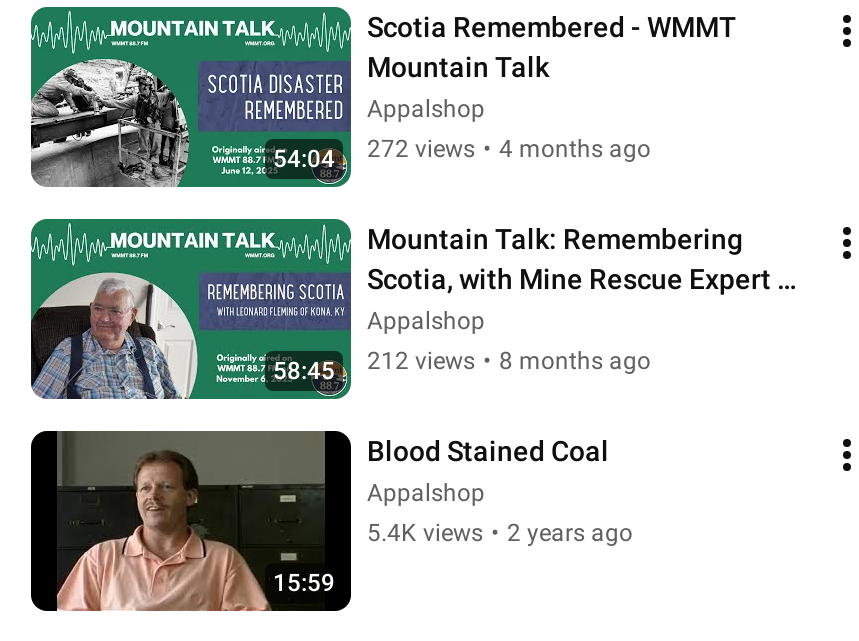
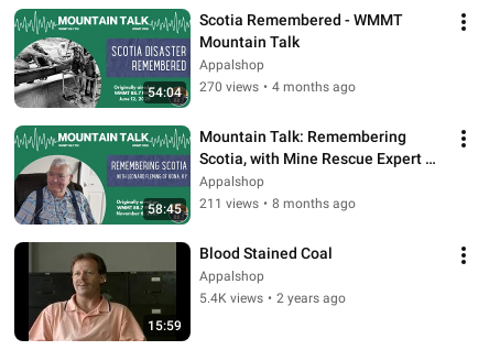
[367,135,651,163] 272 views • 4 months ago -> [199,79,356,95] 270 views • 4 months ago
[367,347,651,375] 212 views • 8 months ago -> [199,196,356,211] 211 views • 8 months ago

